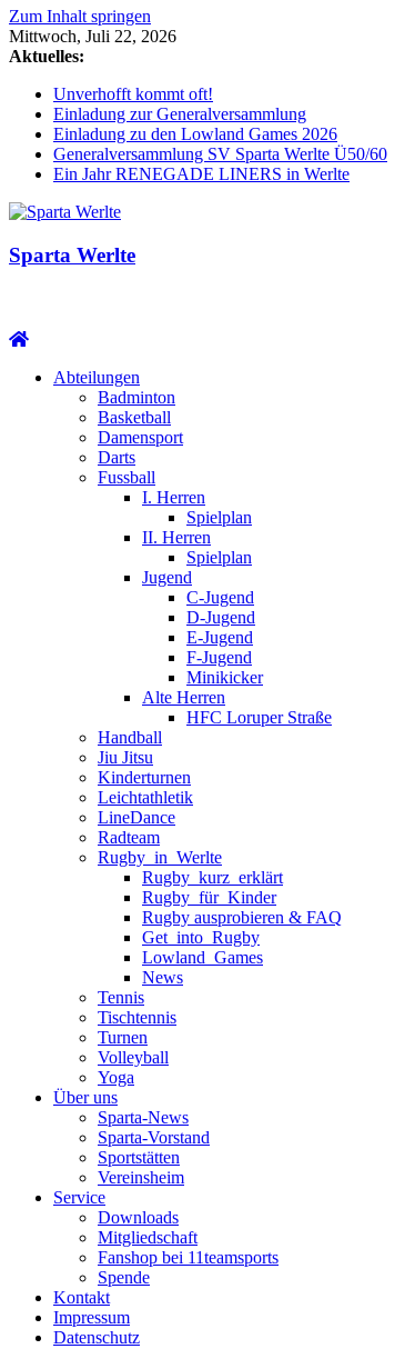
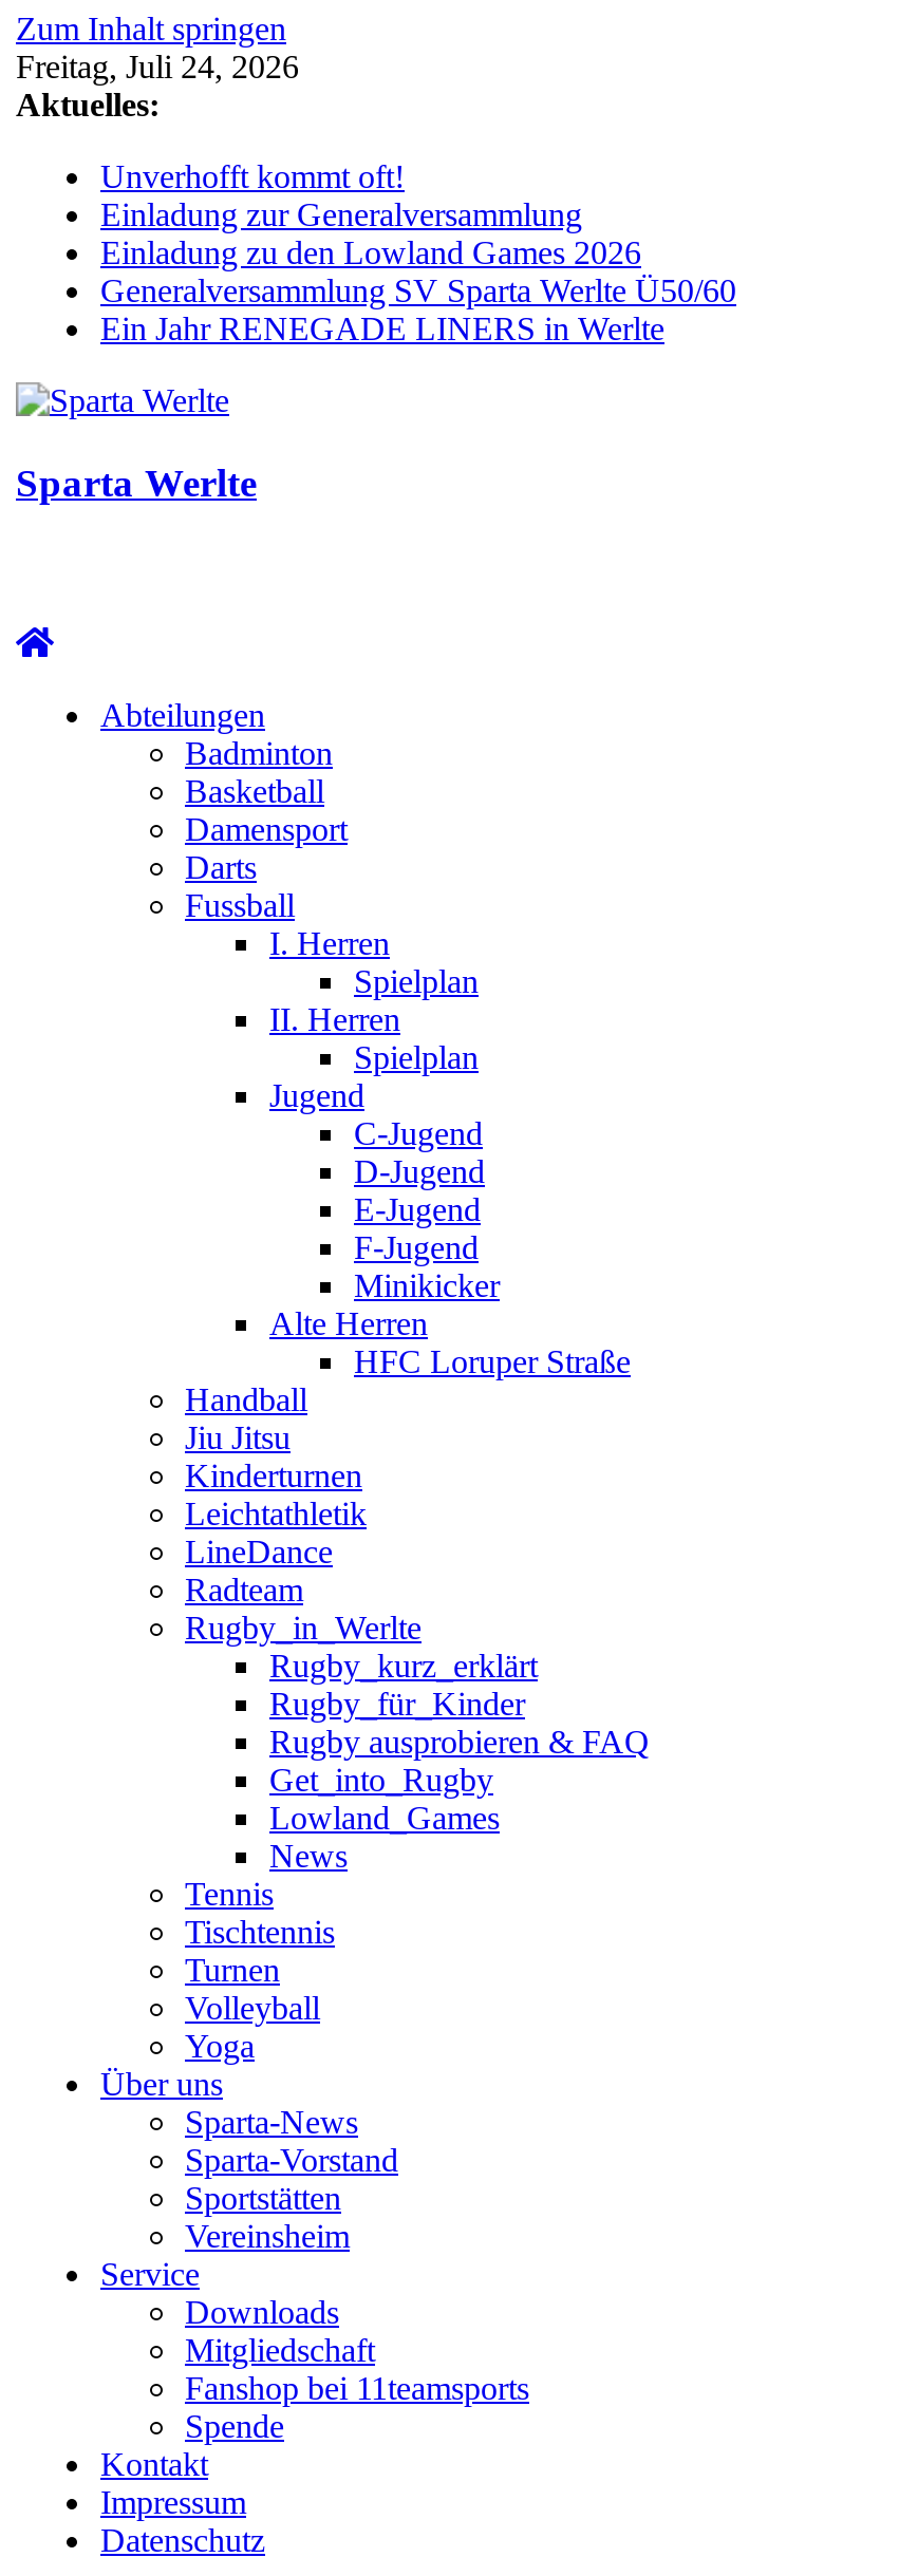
[9,27,176,46] Mittwoch, Juli 22, 2026 -> [16,49,299,84] Freitag, Juli 24, 2026

